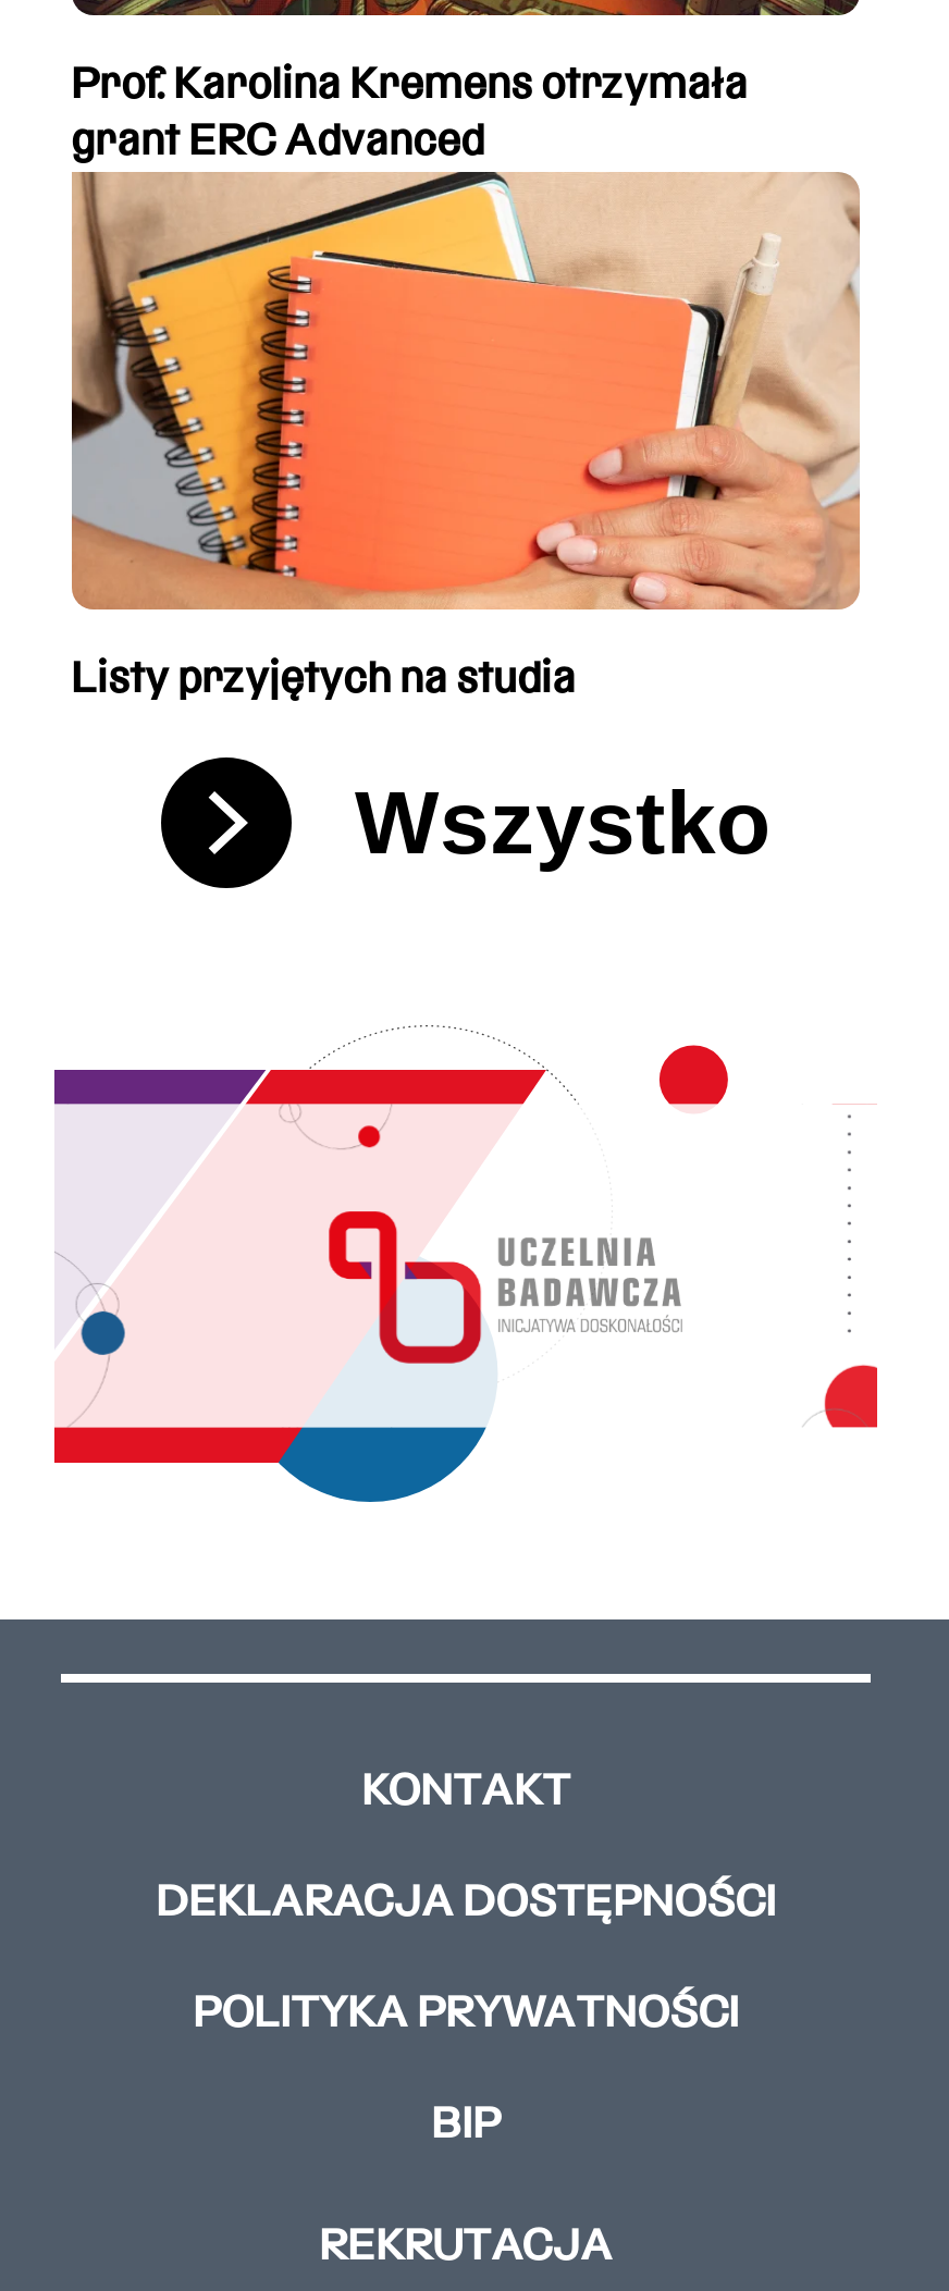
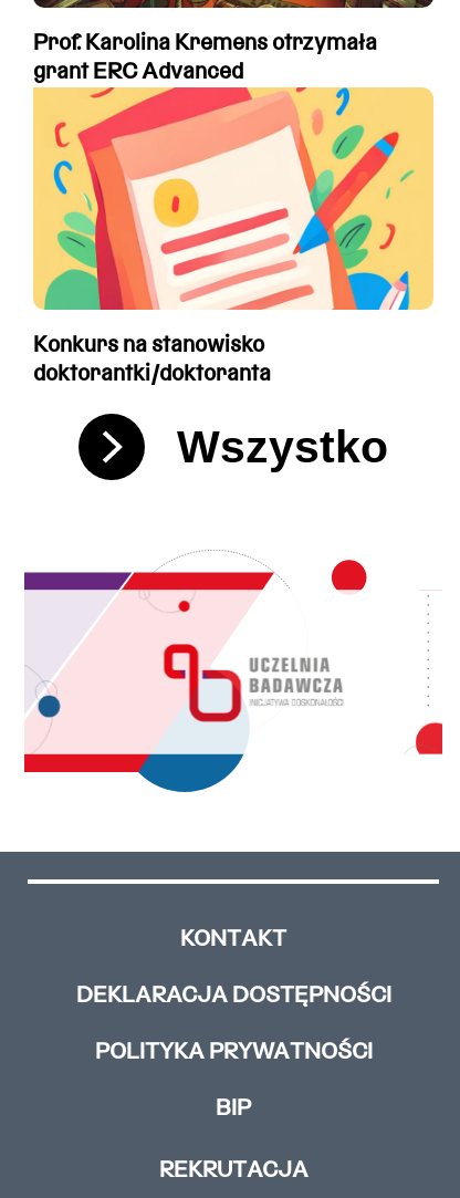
[70,170,862,700] [image] | Listy przyjętych na studia -> [33,86,433,384] [image] | Konkurs na stanowisko | doktorantki/doktoranta

